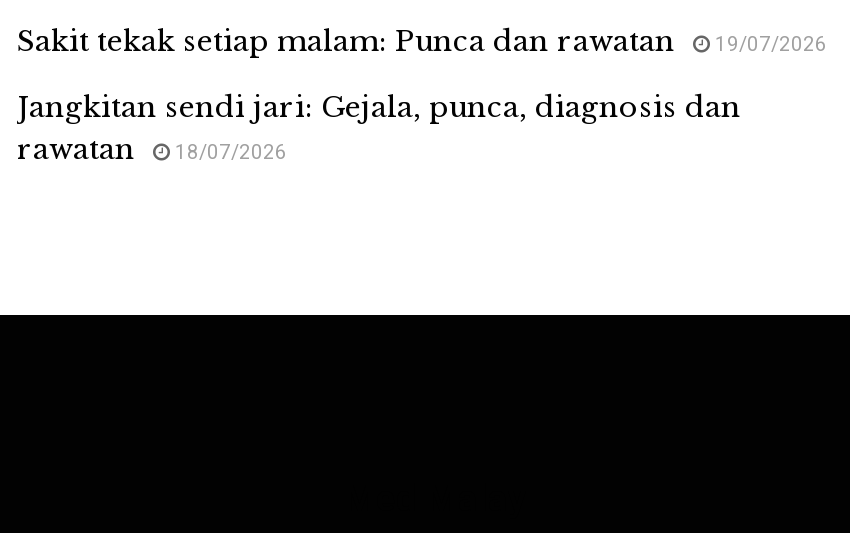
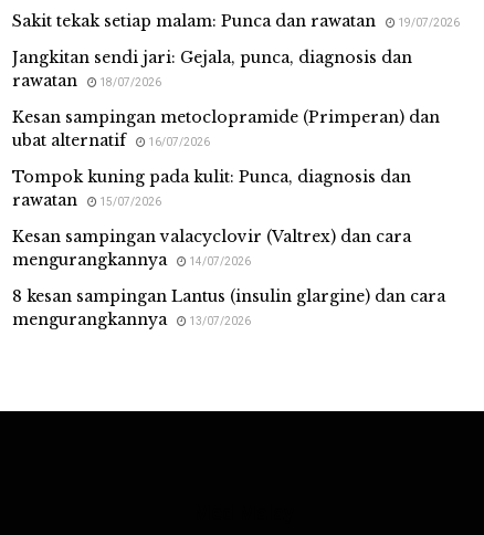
none -> [12,107,445,329] Kesan sampingan metoclopramide (Primperan) dan | ubat alternatif | 16/07/2026 | Tompok kuning pada kulit: Punca, diagnosis dan | rawatan | 15/07/2026 | Kesan sampingan valacyclovir (Valtrex) dan cara | mengurangkannya | 14/07/2026 | 8 kesan sampingan Lantus (insulin glargine) dan cara | mengurangkannya | 13/07/2026

